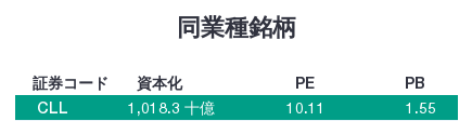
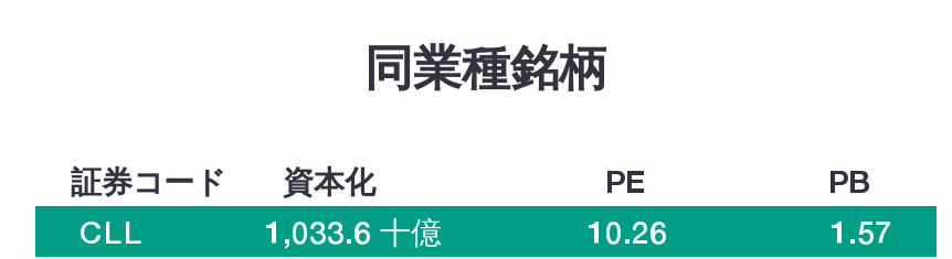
[128,98,215,116] 1,018.3十億 -> [265,212,442,250] 1,033.6十億
[286,98,326,116] 10.11 -> [588,212,667,250] 10.26
[406,98,436,116] 1.55 -> [831,212,892,250] 1.57

